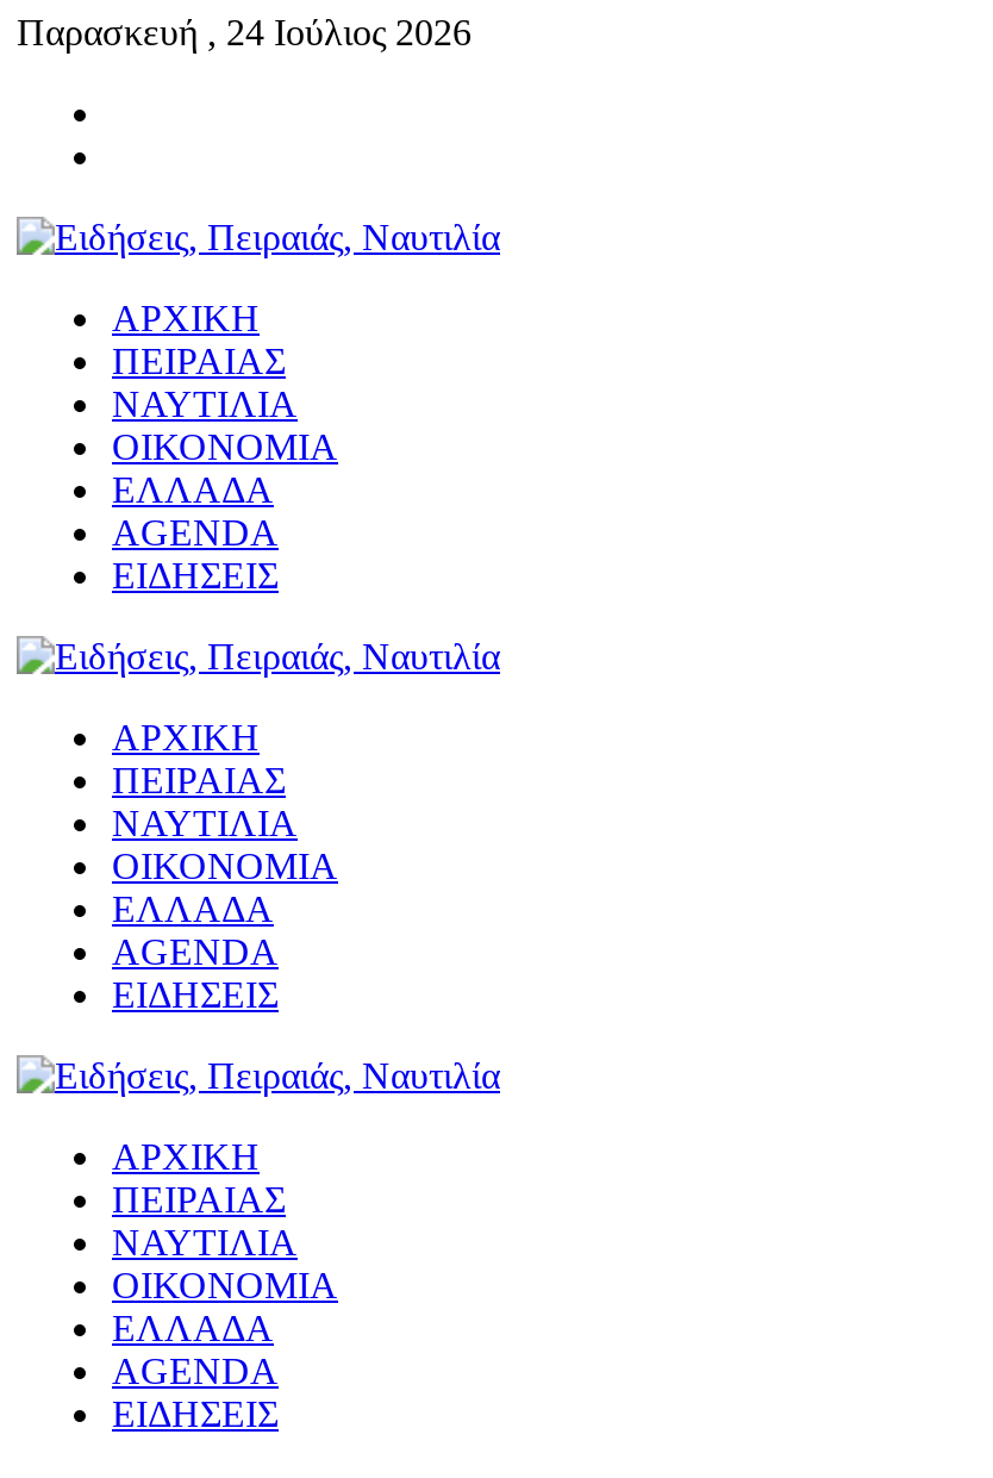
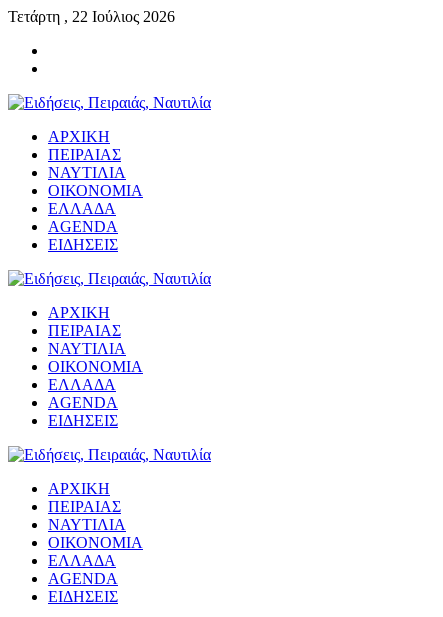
[17,12,471,52] Παρασκευή , 24 Ιούλιος 2026 -> [8,8,175,25] Τετάρτη , 22 Ιούλιος 2026

